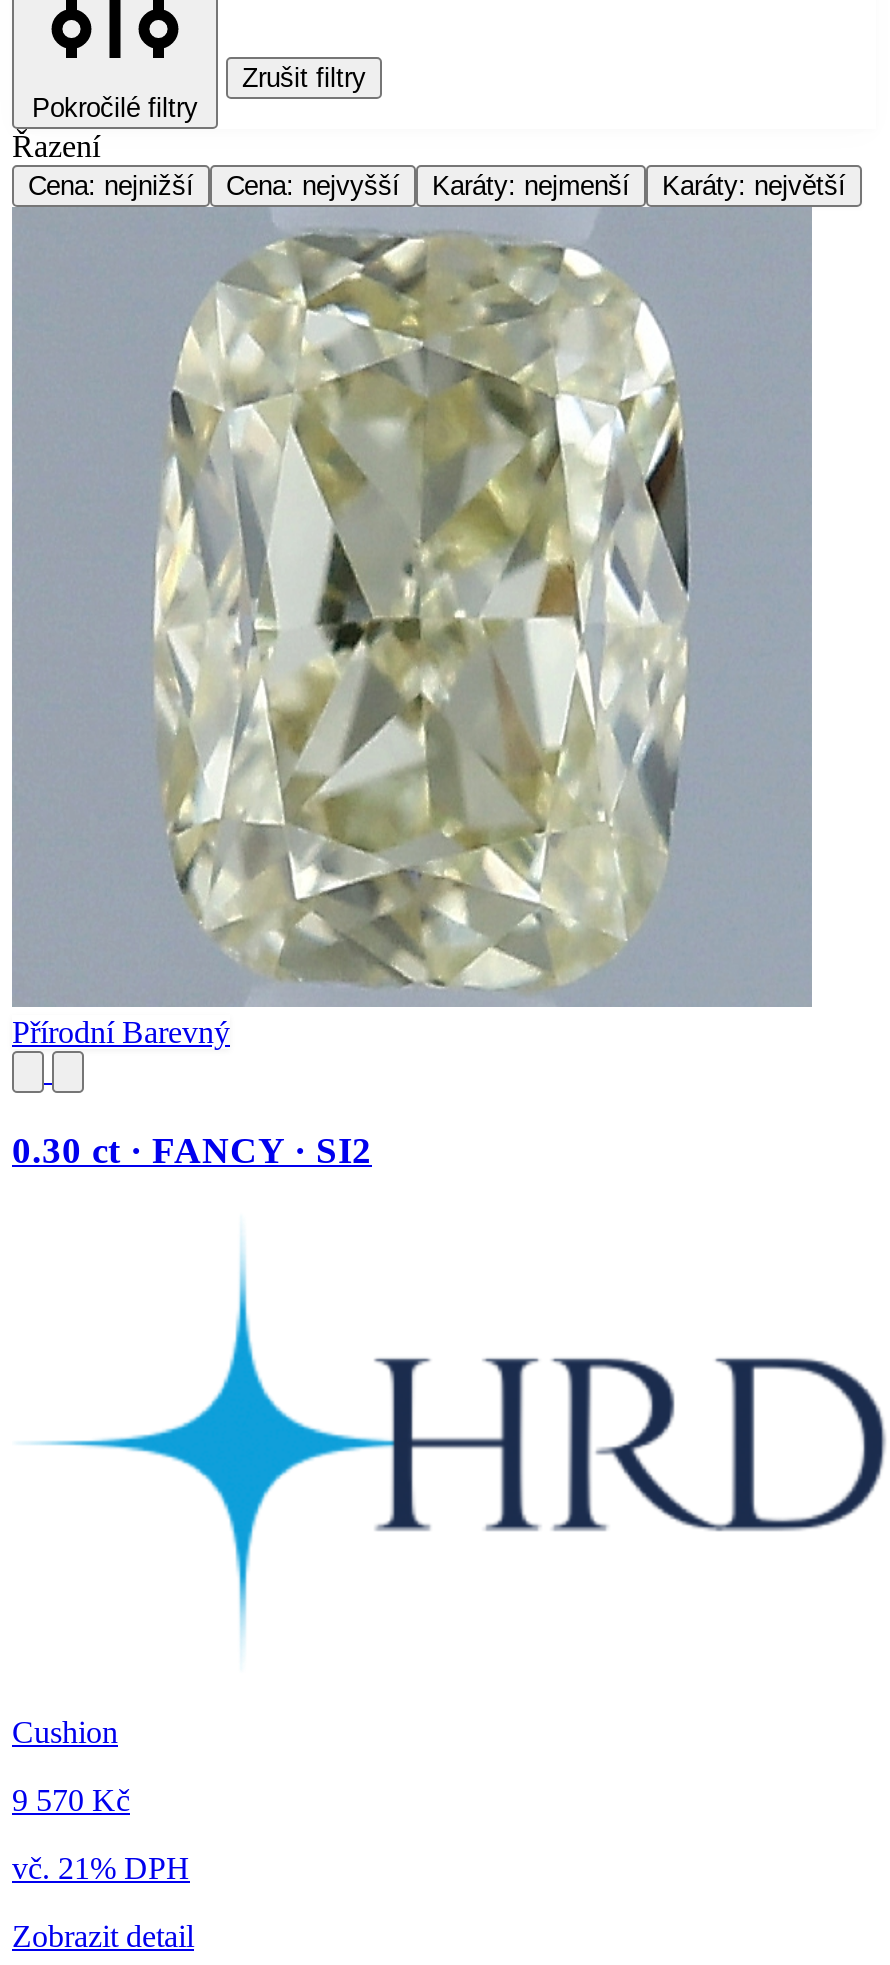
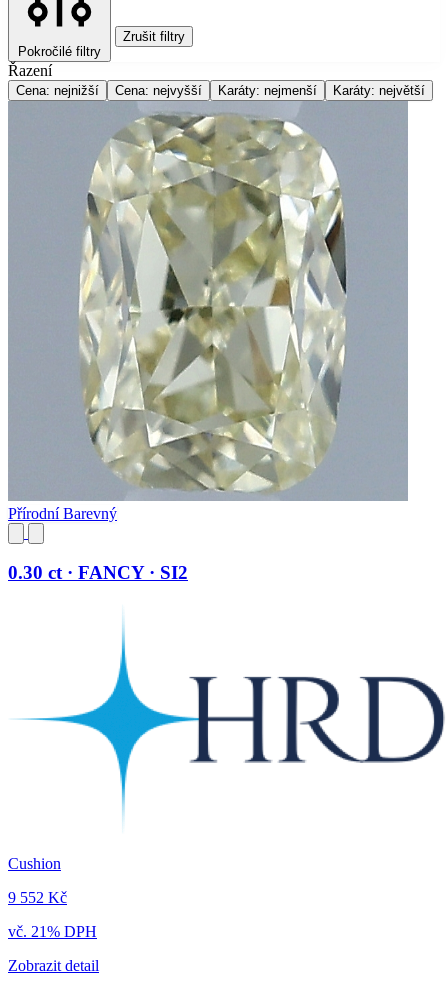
[12,1783,130,1817] 9 570 Kč -> [8,889,67,906] 9 552 Kč

